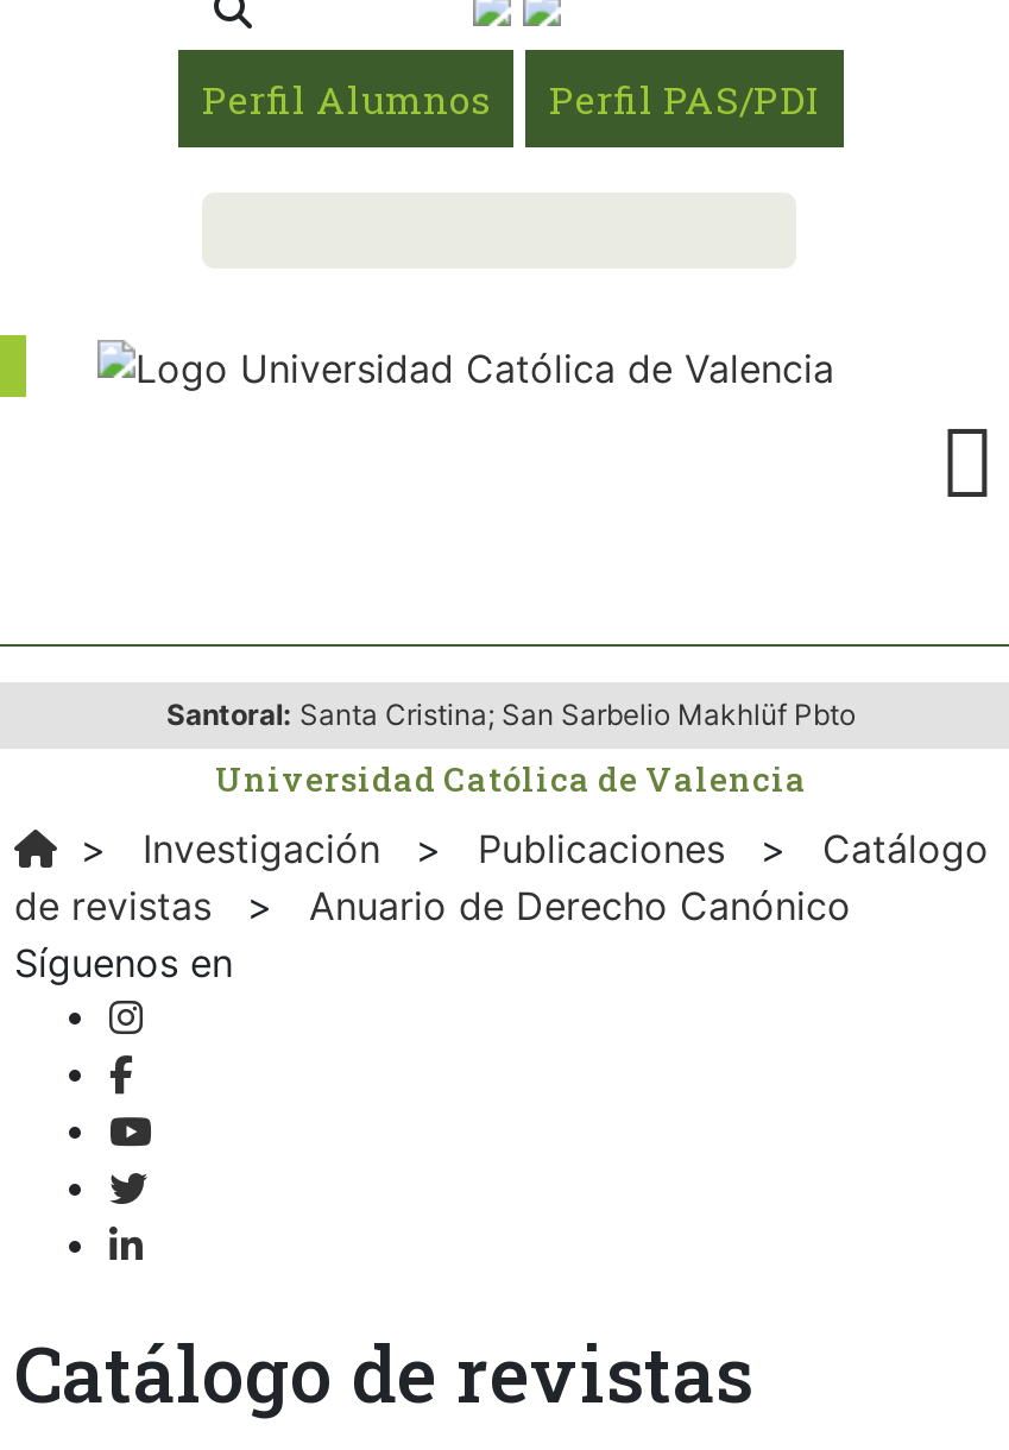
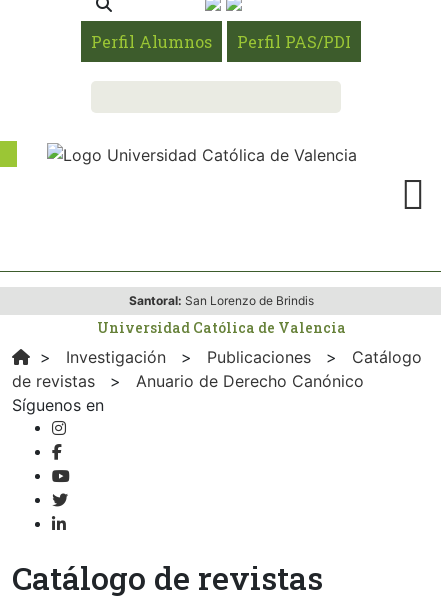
[166,696,856,732] Santoral: Santa Cristina; San Sarbelio Makhlüf Pbto -> [128,293,313,308] Santoral: San Lorenzo de Brindis

